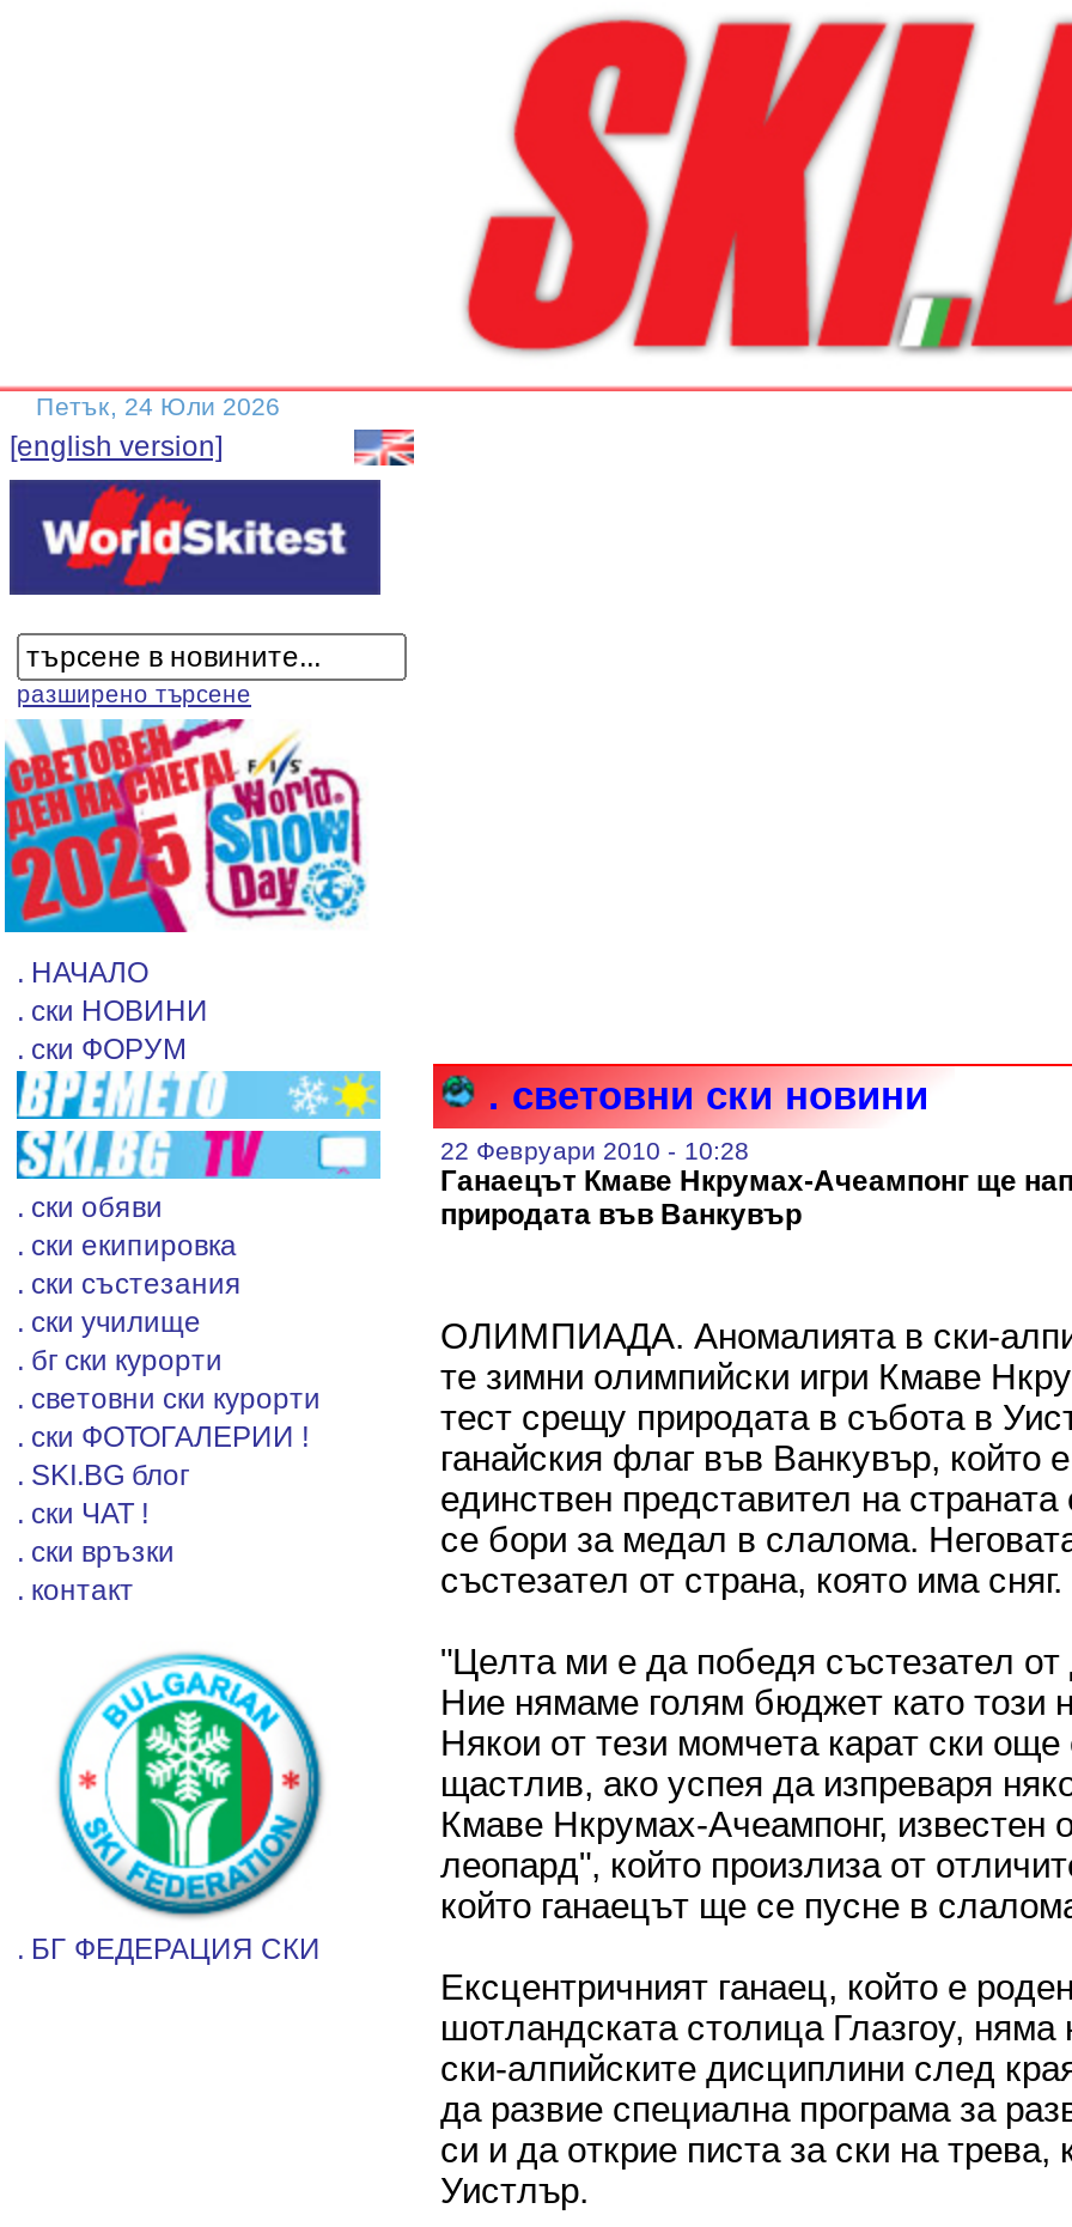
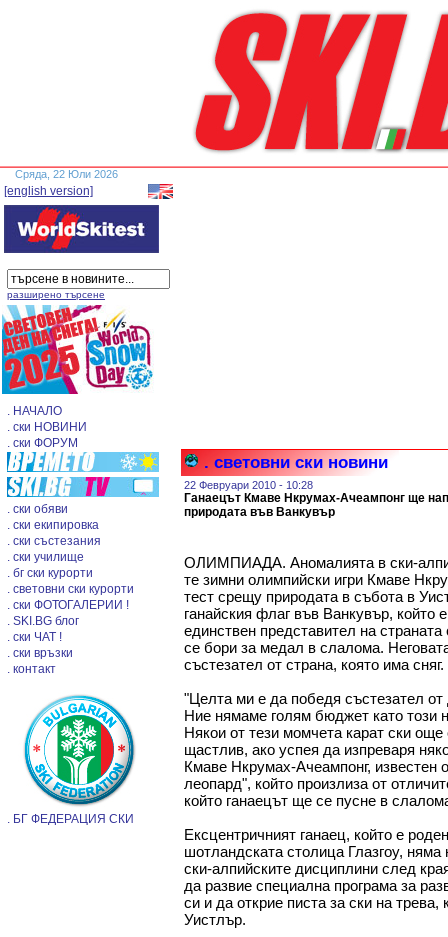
[0,391,280,420] Петък, 24 Юли 2026 -> [0,168,118,180] Сряда, 22 Юли 2026

